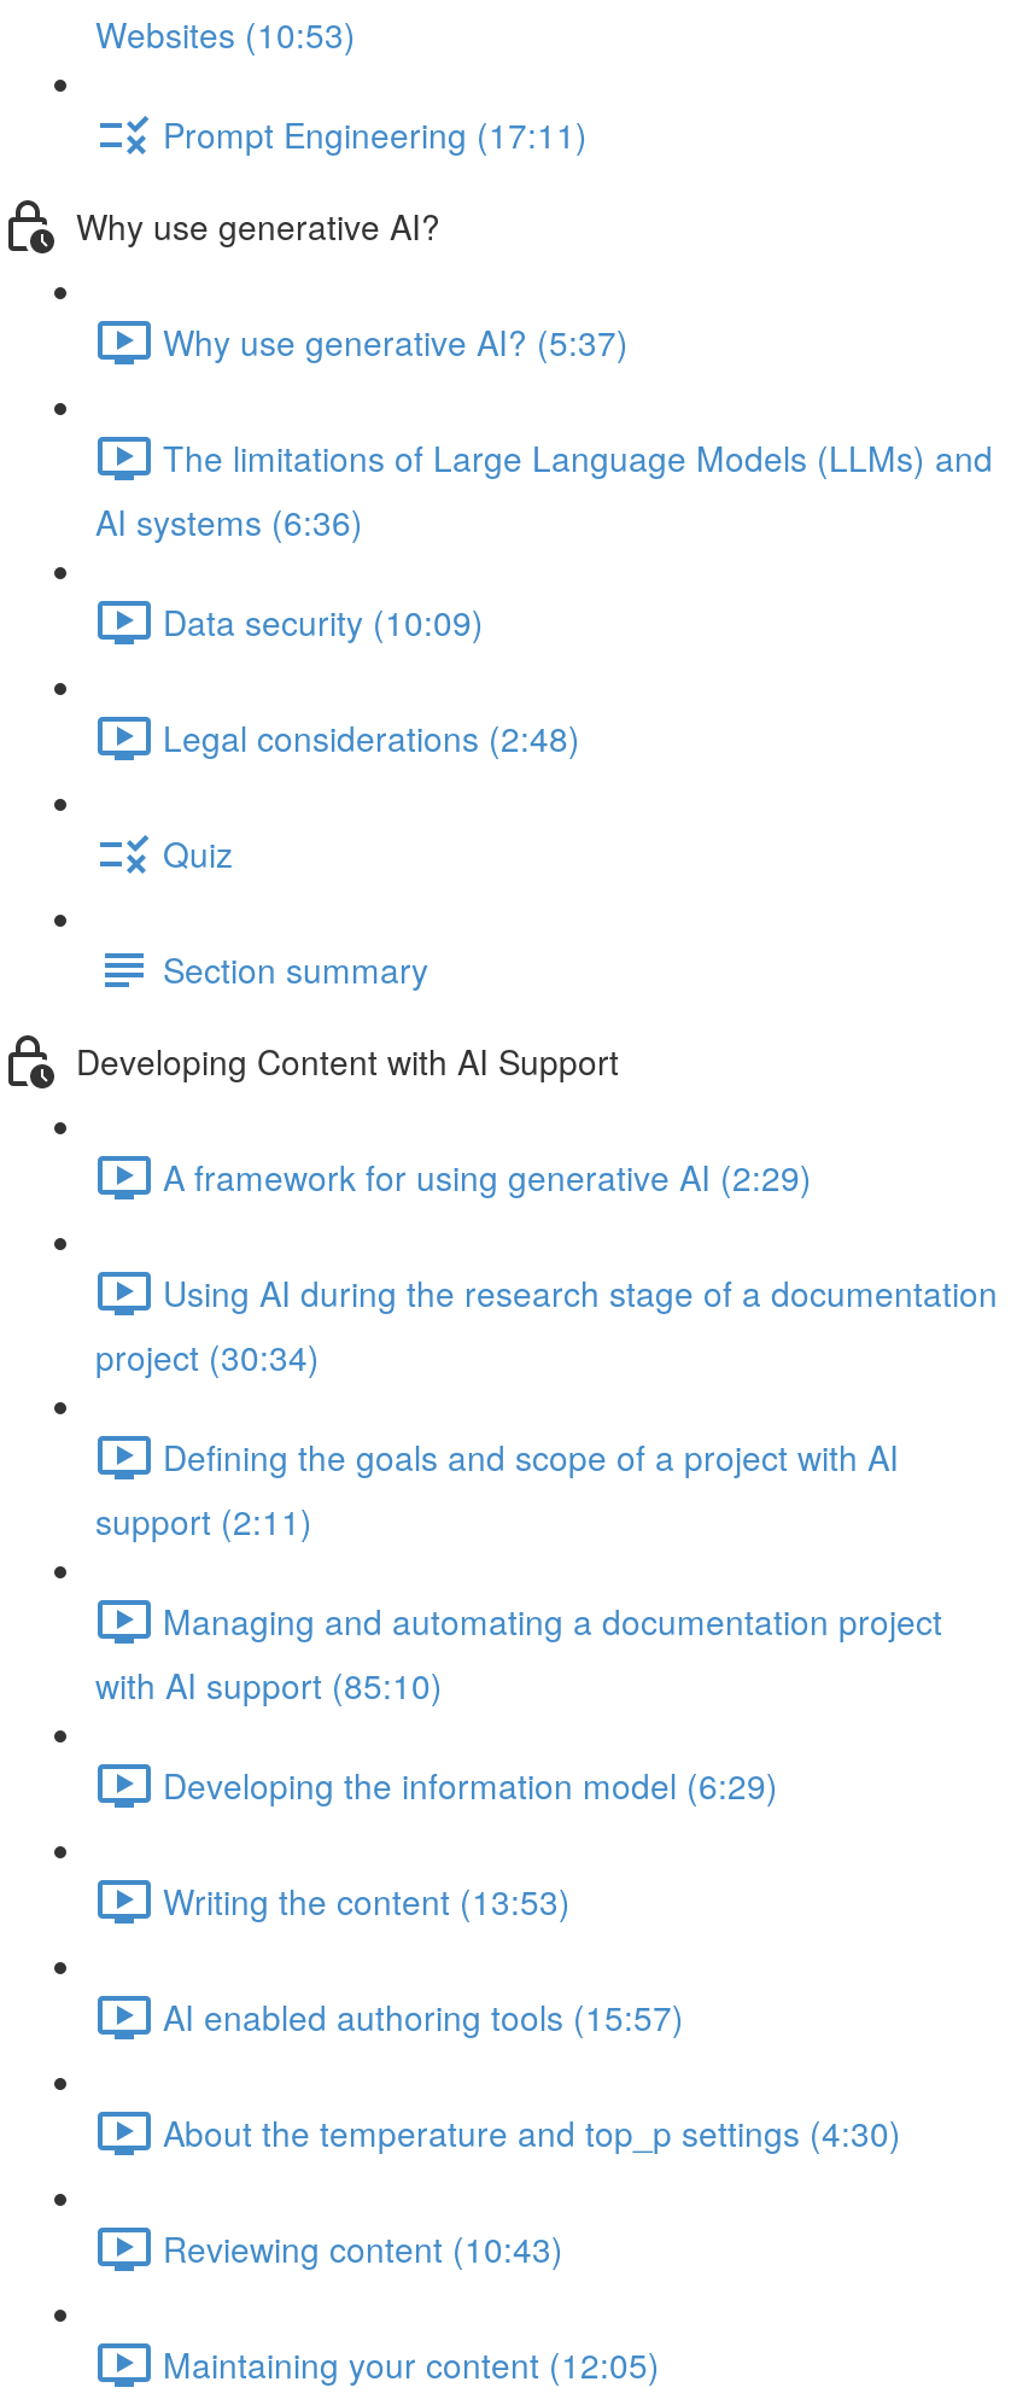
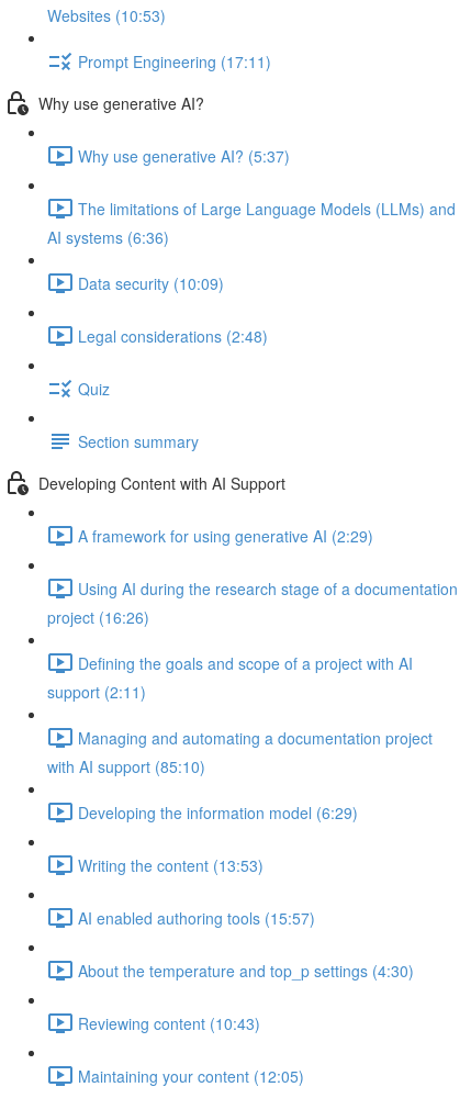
[95,1332,320,1380] project (30:34) -> [47,606,149,628] project (16:26)

